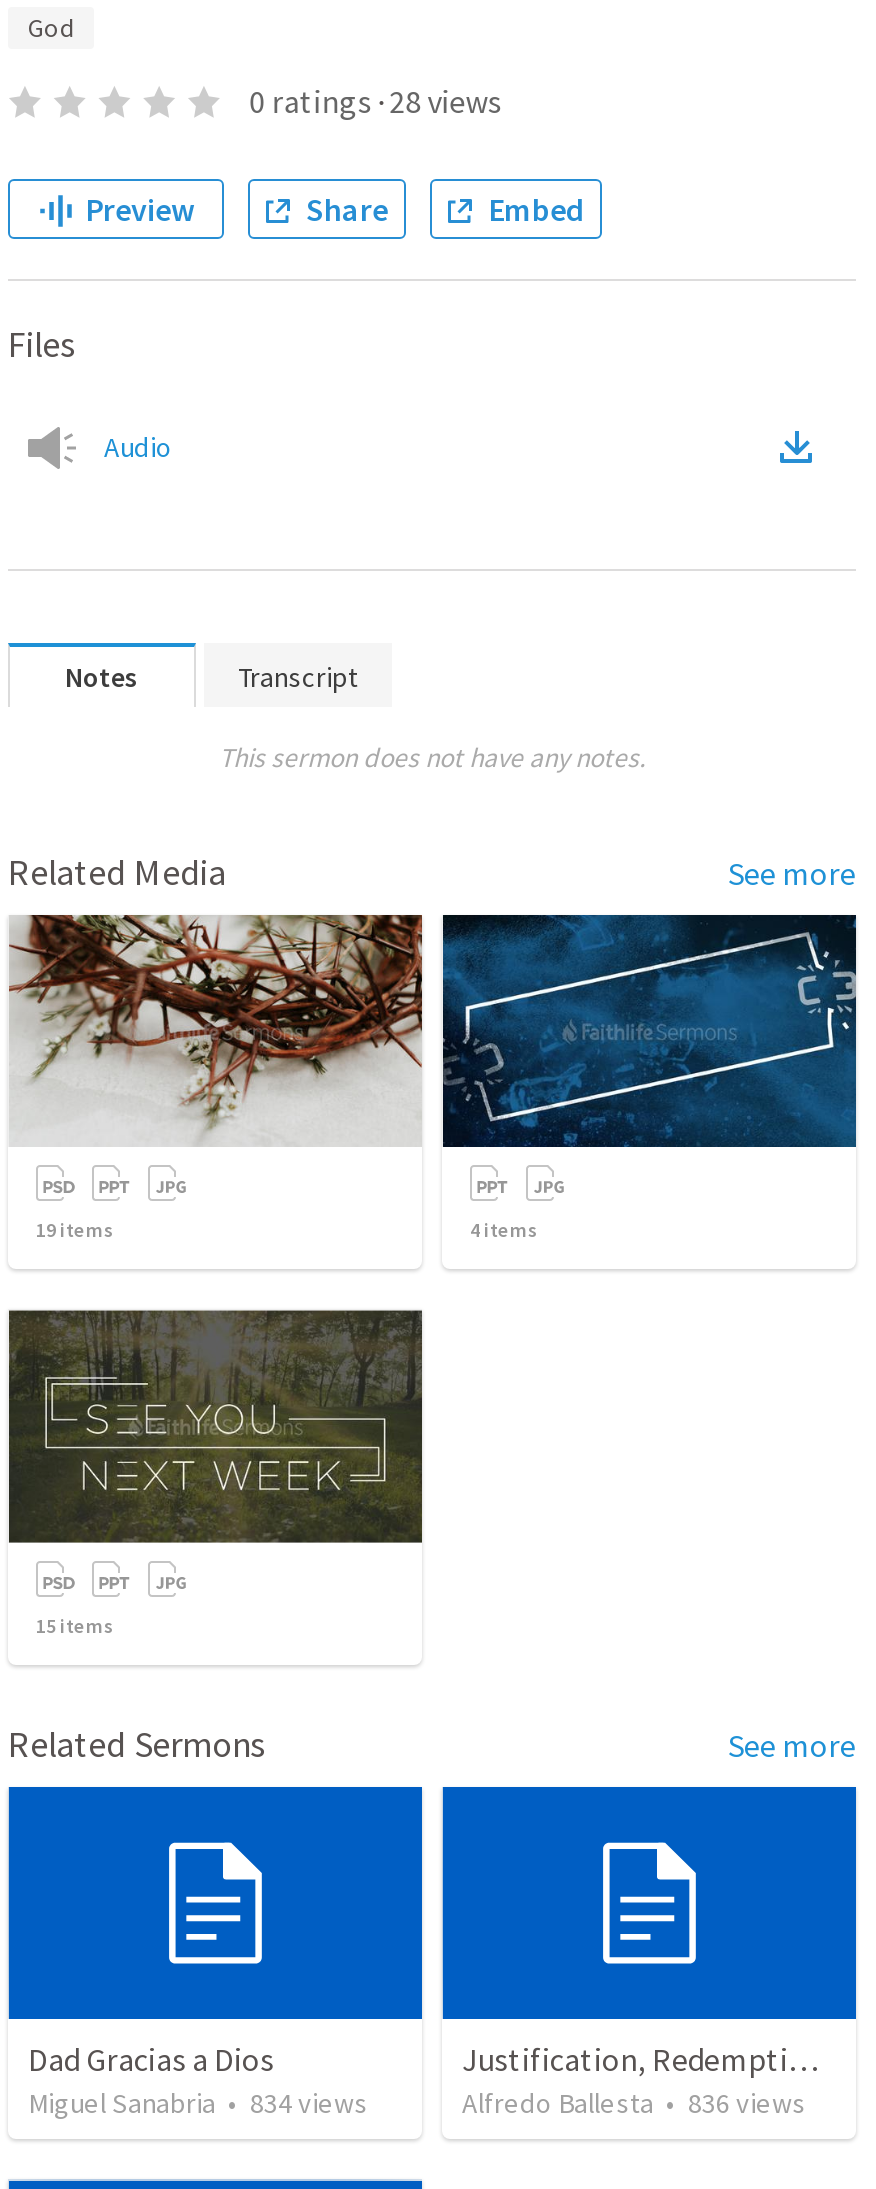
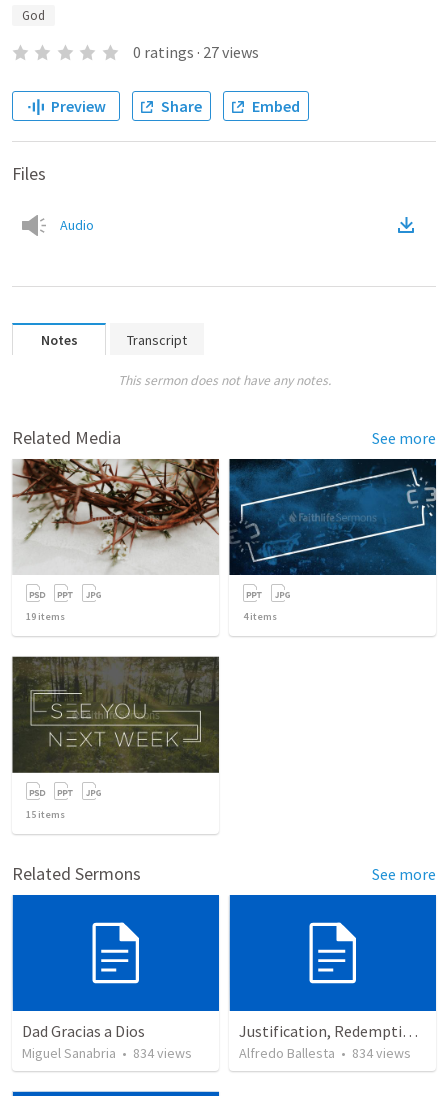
[249,81,501,121] 0 ratings · 28 views -> [133,42,259,62] 0 ratings · 27 views
[462,2086,806,2122] Alfredo Ballesta • 836 views -> [239,1044,411,1062] Alfredo Ballesta • 834 views

